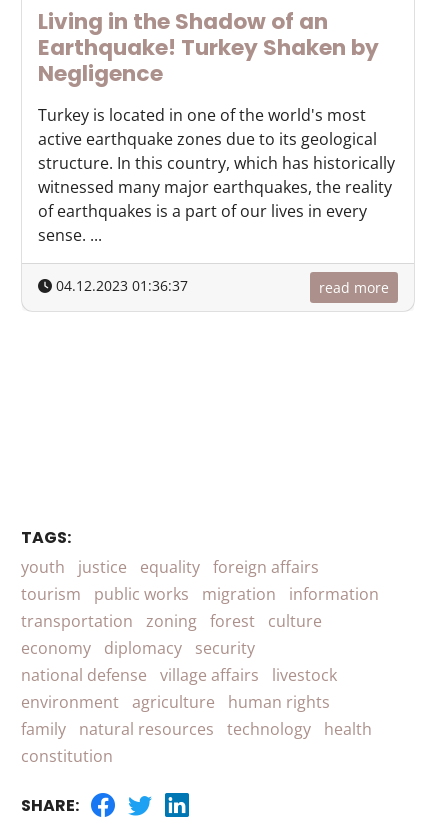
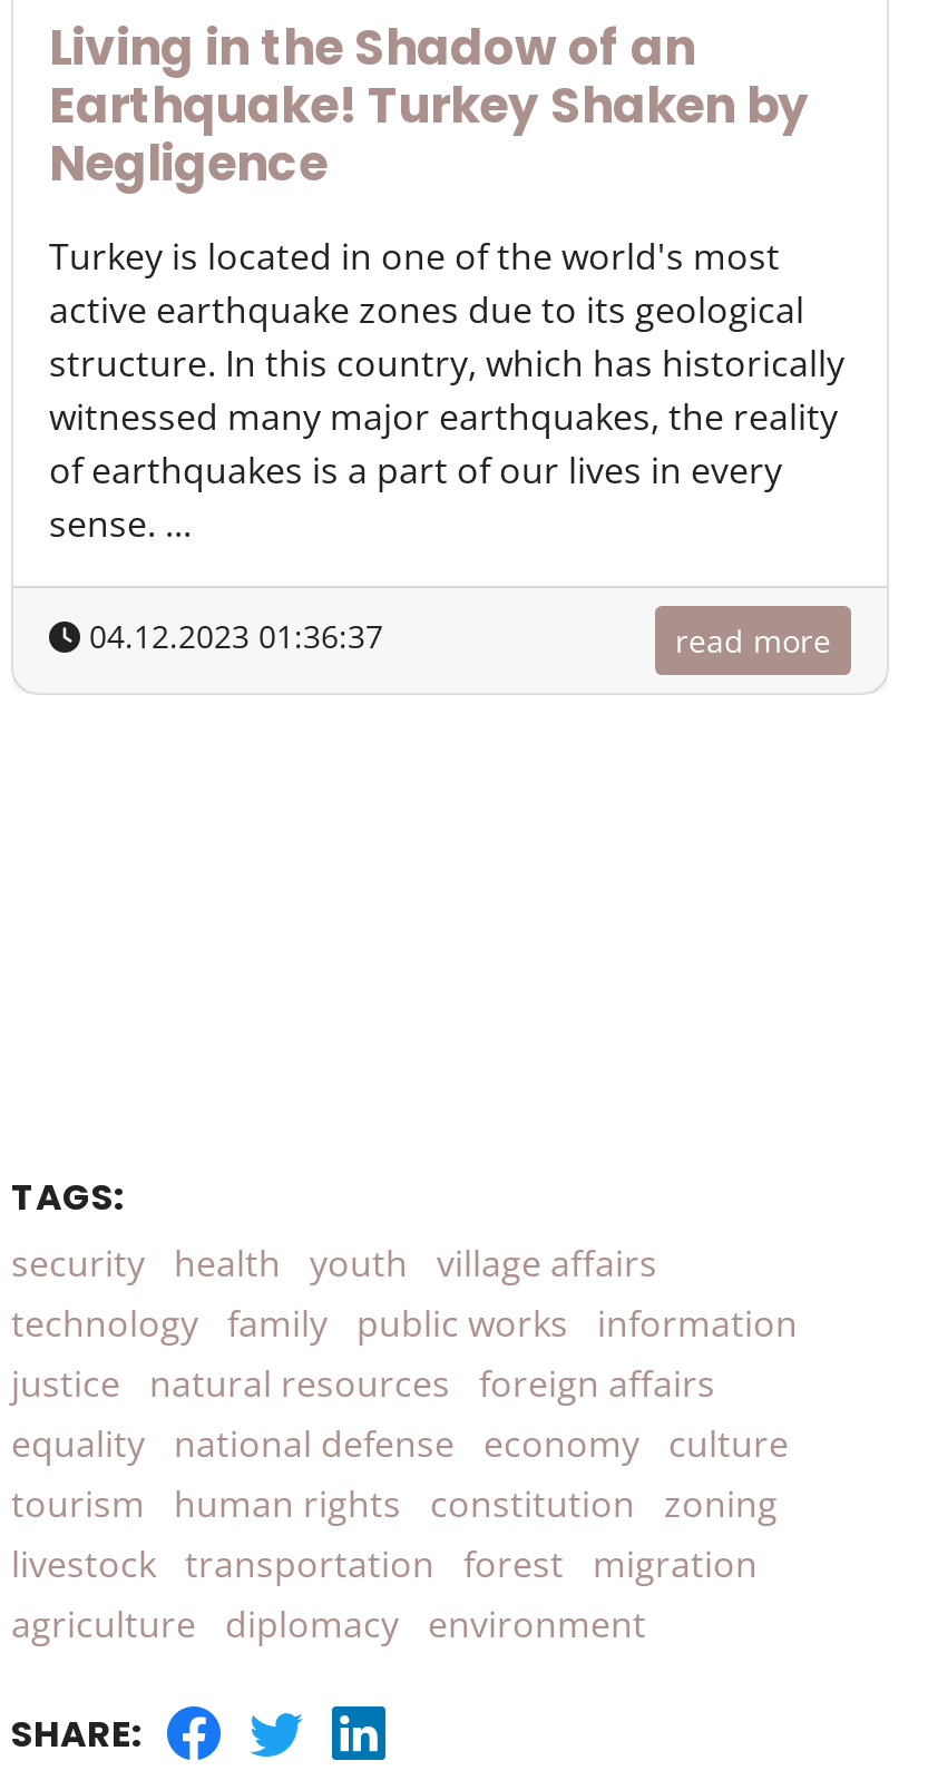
[21,556,379,767] youth justice equality foreign affairs | tourism public works migration information | transportation zoning forest culture | economy diplomacy security | national defense village affairs livestock | environment agriculture human rights | family natural resources technology health | constitution -> [11,1239,798,1649] security health youth village affairs | technology family public works information | justice natural resources foreign affairs | equality national defense economy culture | tourism human rights constitution zoning | livestock transportation forest migration | agriculture diplomacy environment

